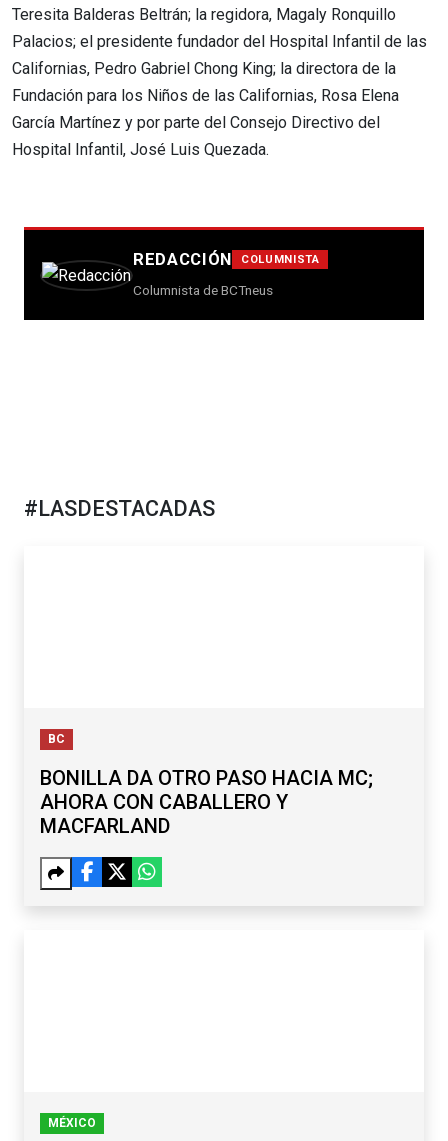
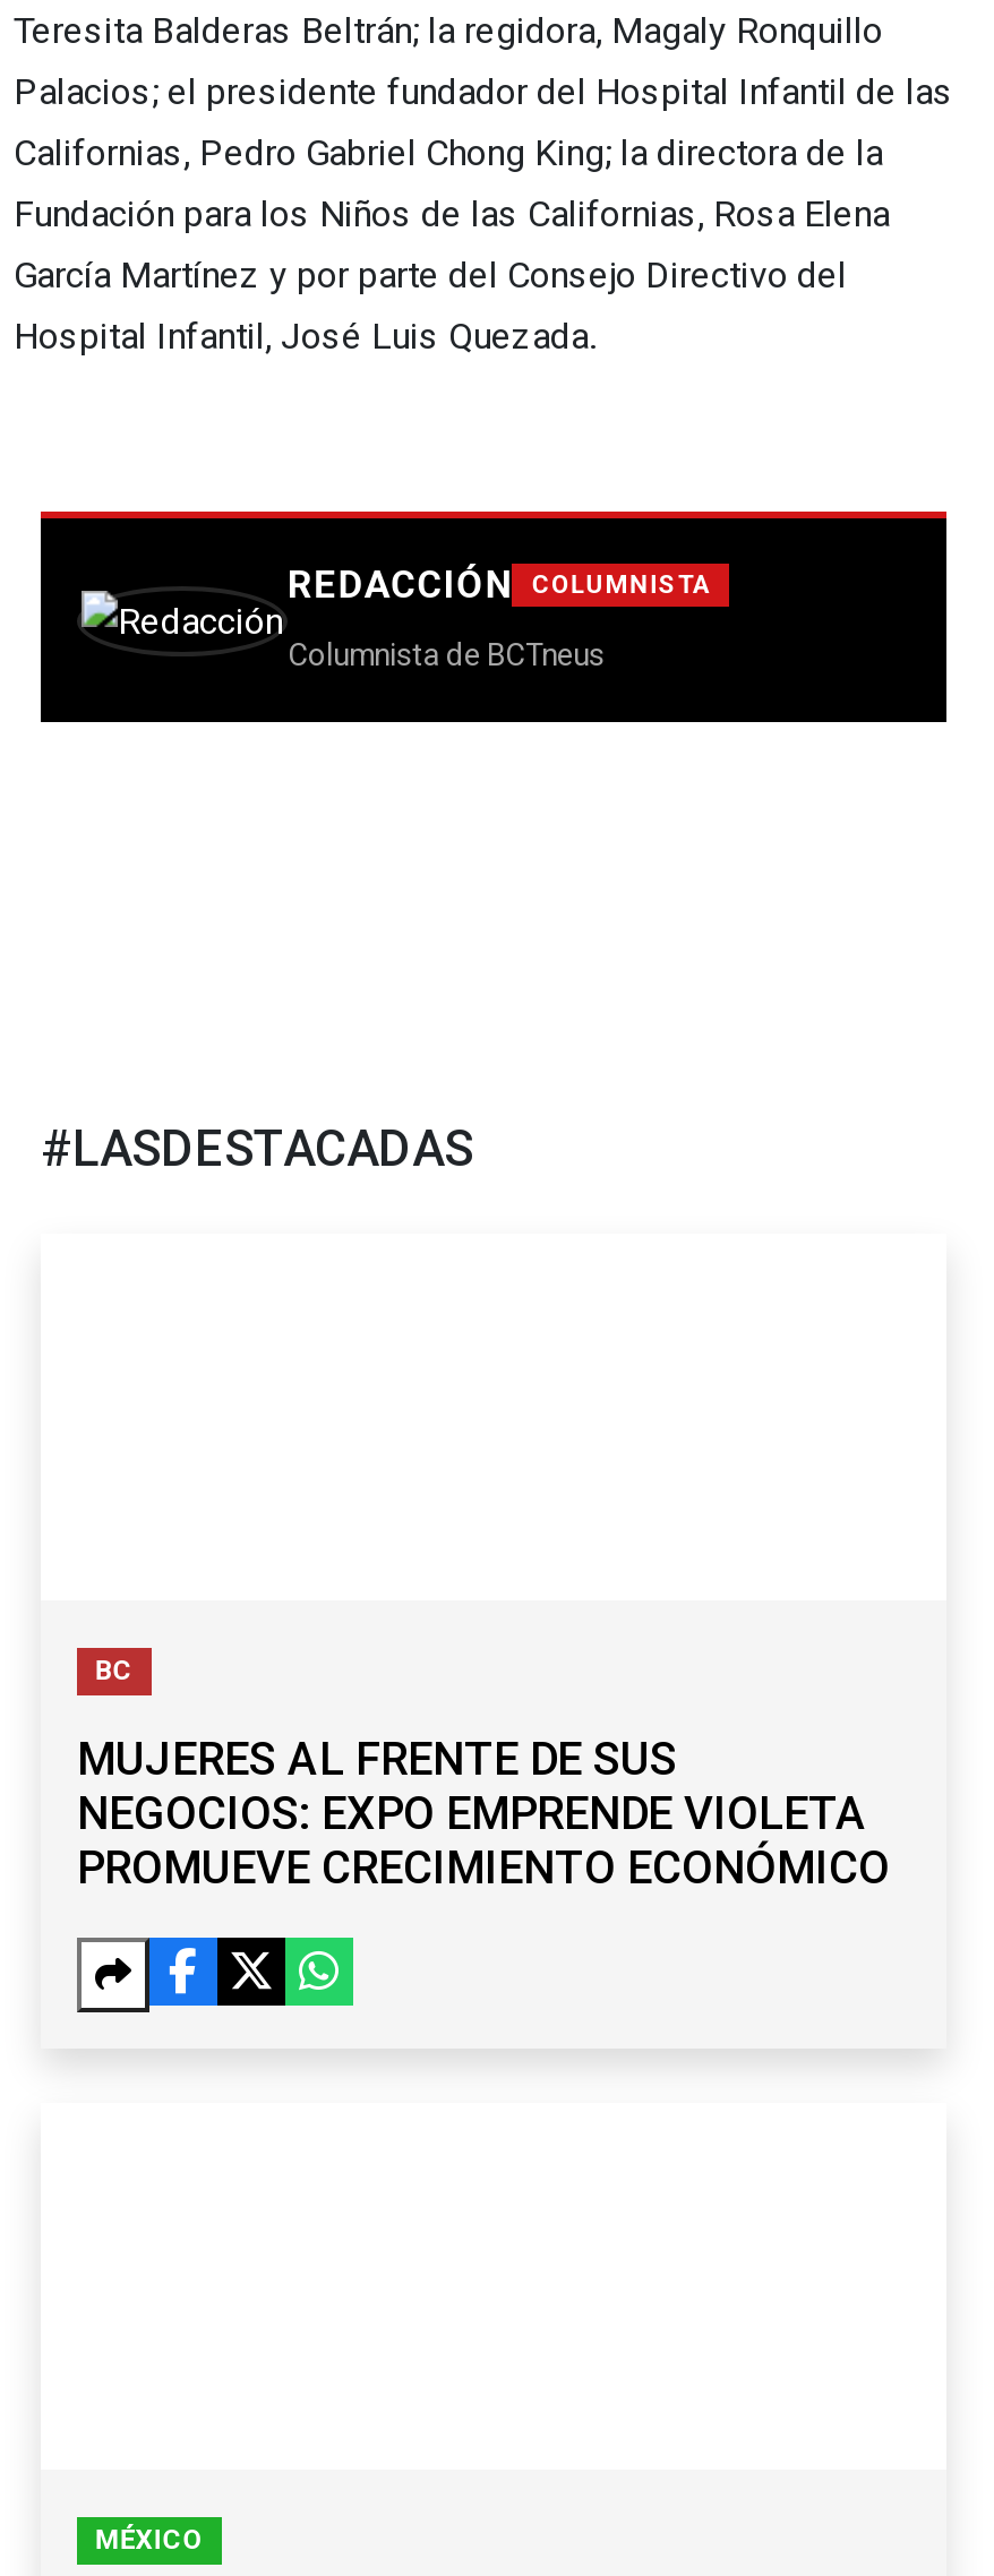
[40,766,373,838] BONILLA DA OTRO PASO HACIA MC; | AHORA CON CABALLERO Y | MACFARLAND -> [77,1731,890,1894] MUJERES AL FRENTE DE SUS | NEGOCIOS: EXPO EMPRENDE VIOLETA | PROMUEVE CRECIMIENTO ECONÓMICO

